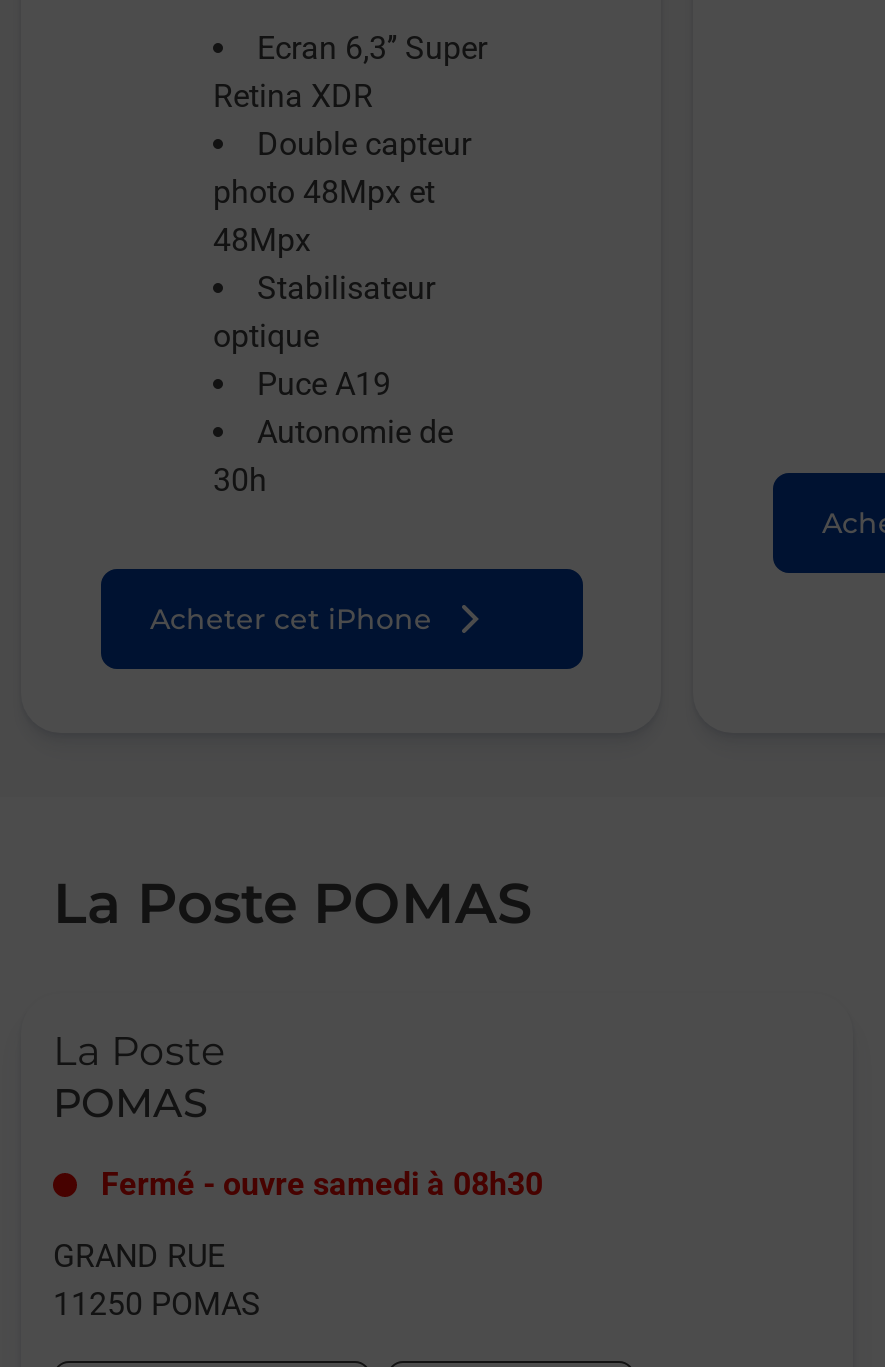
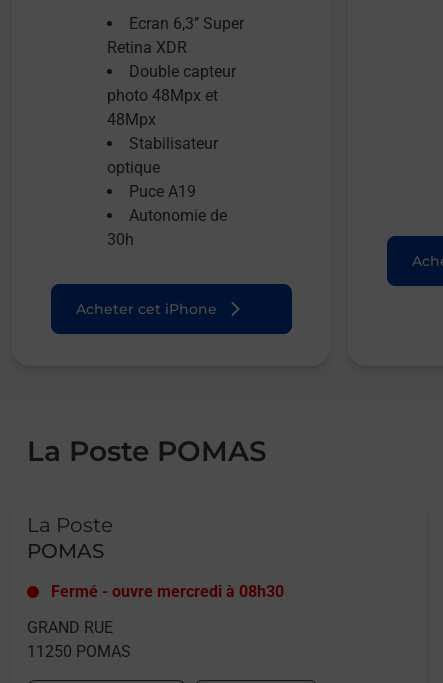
[101,1165,543,1203] Fermé - ouvre samedi à 08h30 -> [51,582,284,601] Fermé - ouvre mercredi à 08h30

